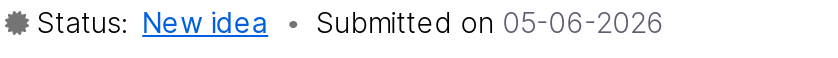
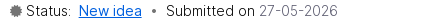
[29,4,664,38] Status: New idea Submitted on 05-06-2026 -> [22,2,338,19] Status: New idea Submitted on 27-05-2026

